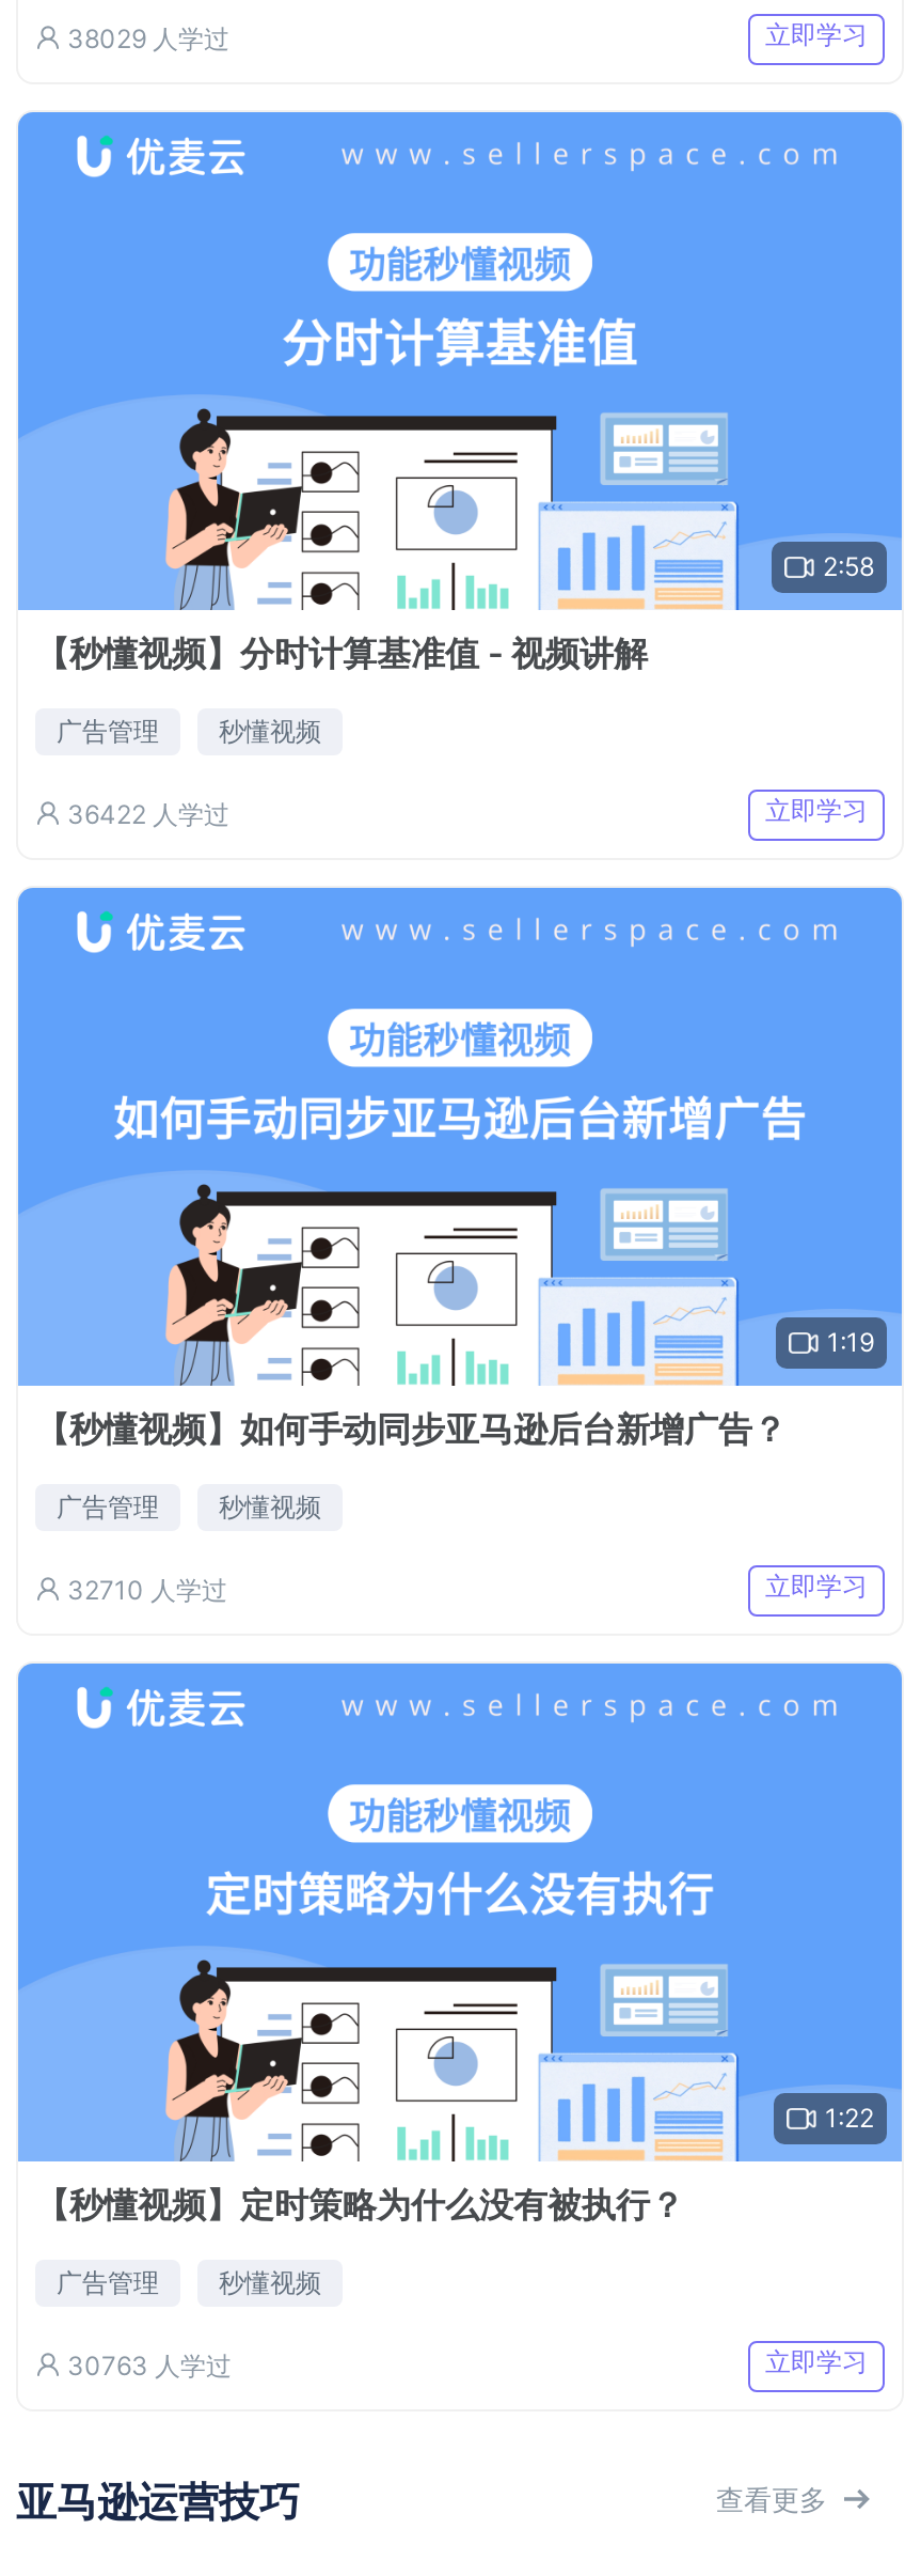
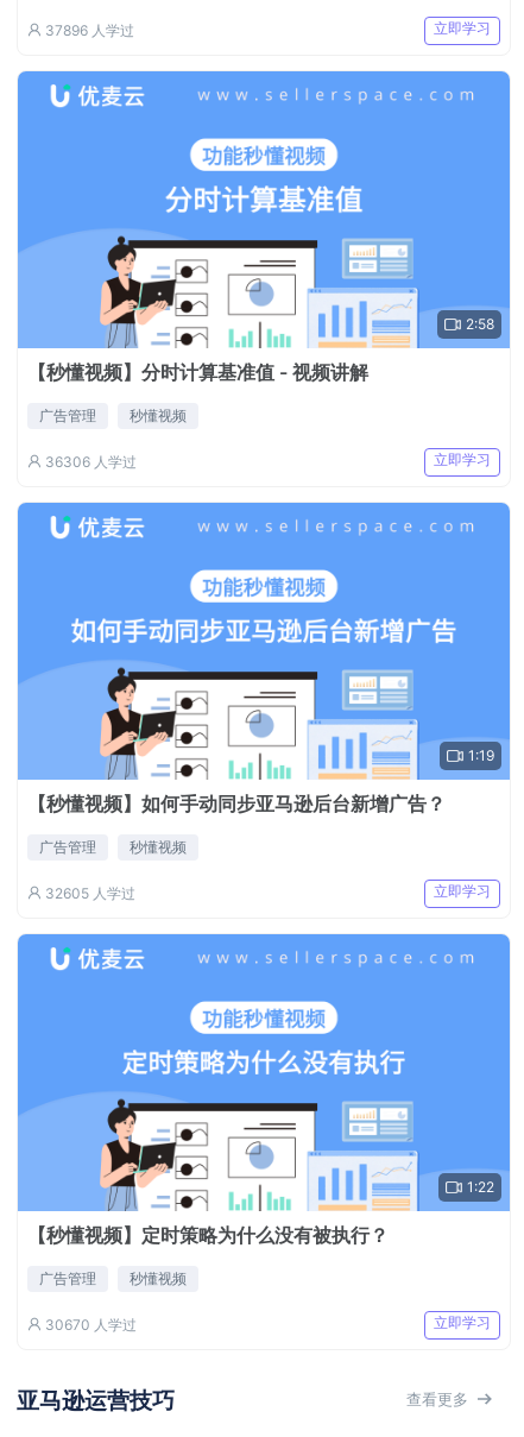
[67,22,229,54] 38029 人学过 -> [45,21,134,39] 37896 人学过
[67,798,229,830] 36422 人学过 -> [45,453,137,470] 36306 人学过
[67,1573,227,1605] 32710 人学过 -> [45,884,135,902] 32605 人学过
[67,2349,232,2381] 30763 人学过 -> [45,1316,137,1333] 30670 人学过

